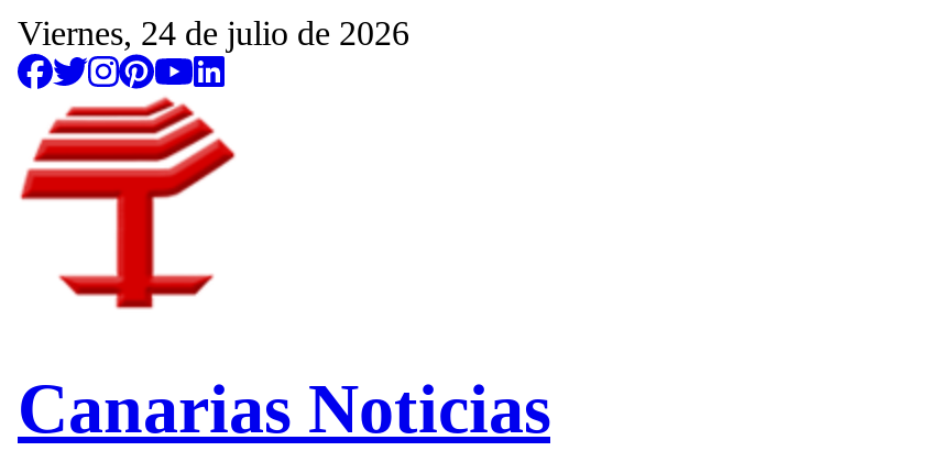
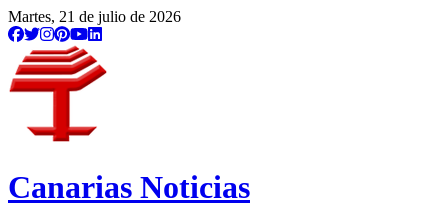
[18,14,409,52] Viernes, 24 de julio de 2026 -> [8,8,181,25] Martes, 21 de julio de 2026

